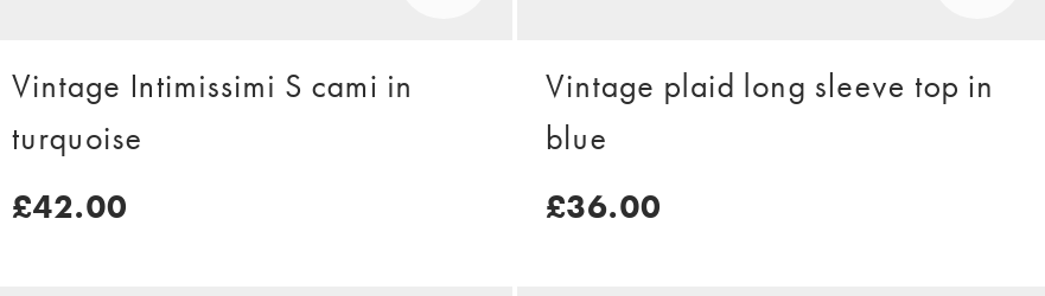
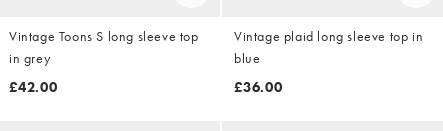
[12,63,414,158] Vintage Intimissimi S cami in | turquoise -> [9,27,199,67] Vintage Toons S long sleeve top | in grey

